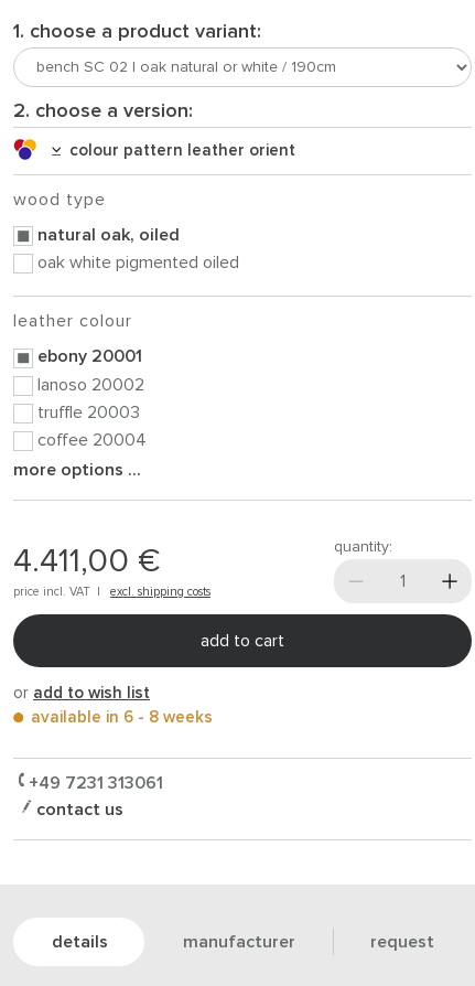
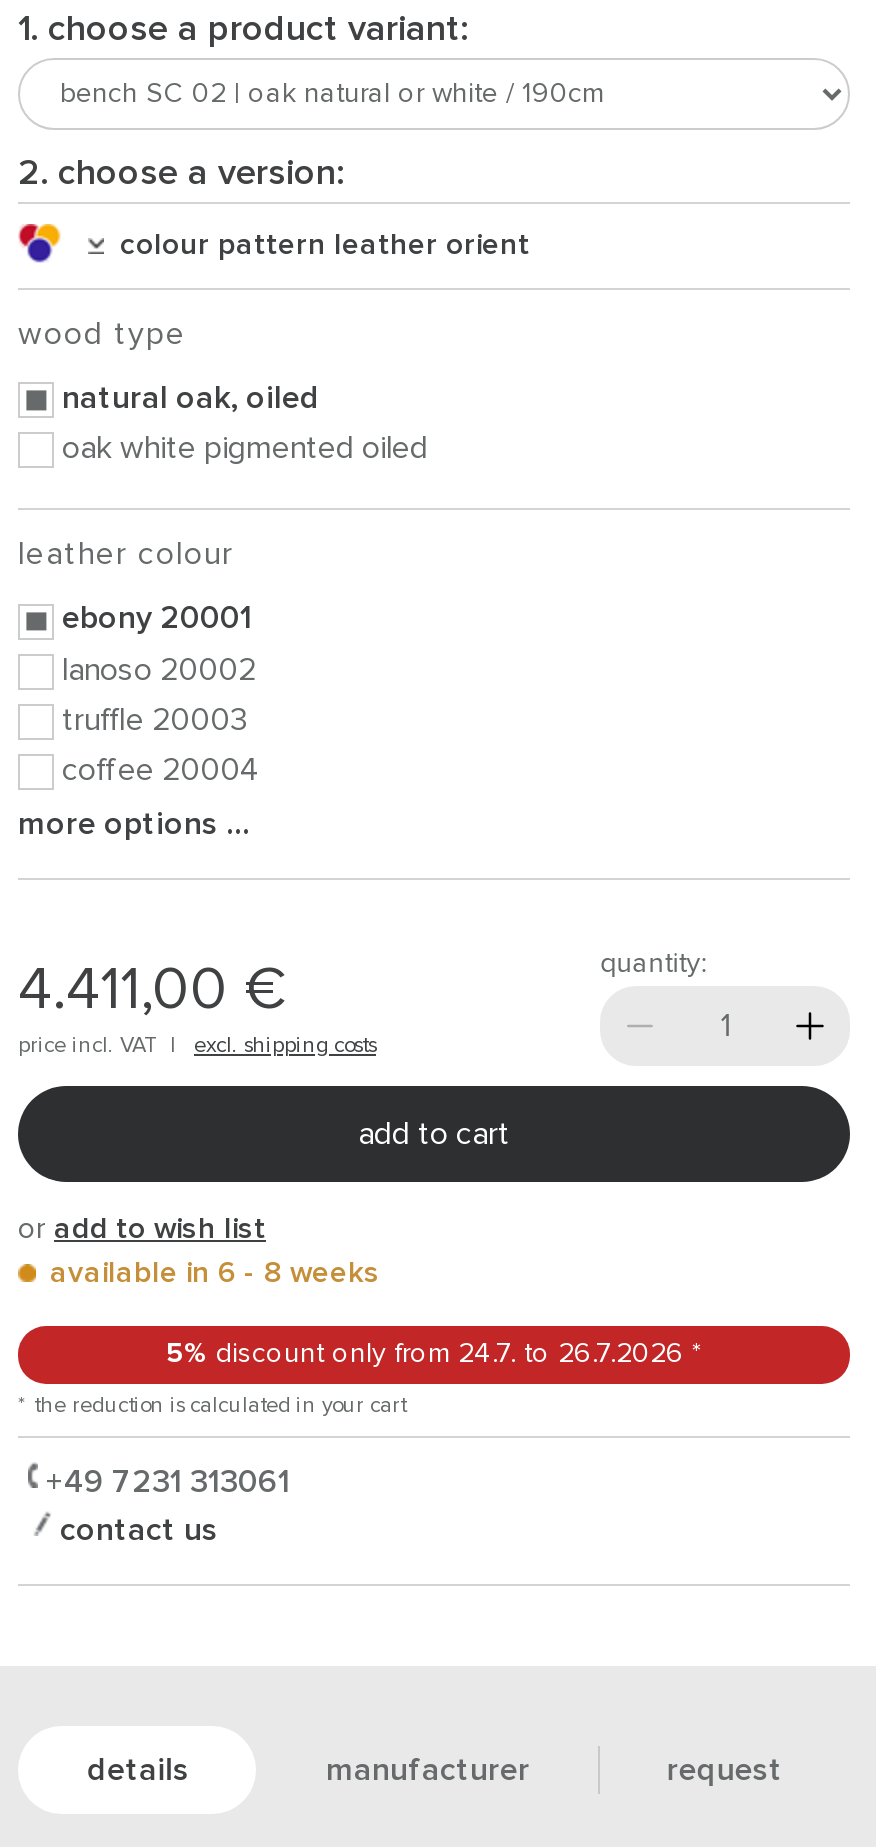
none -> [18,1340,702,1416] 5% discount only from 24.7. to 26.7.2026 * | * the reduction is calculated in your cart

